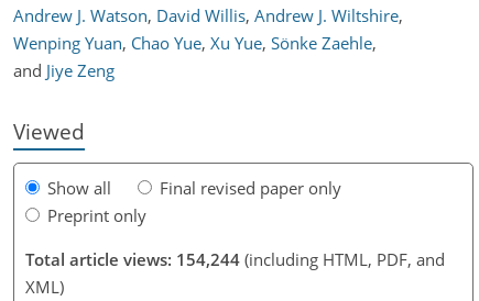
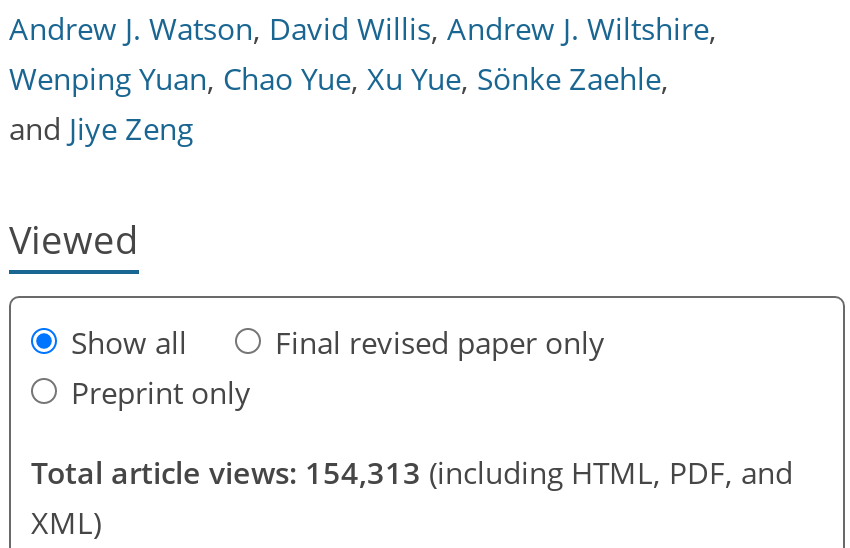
[25,248,445,270] Total article views: 154,244 (including HTML, PDF, and -> [31,452,793,492] Total article views: 154,313 (including HTML, PDF, and

